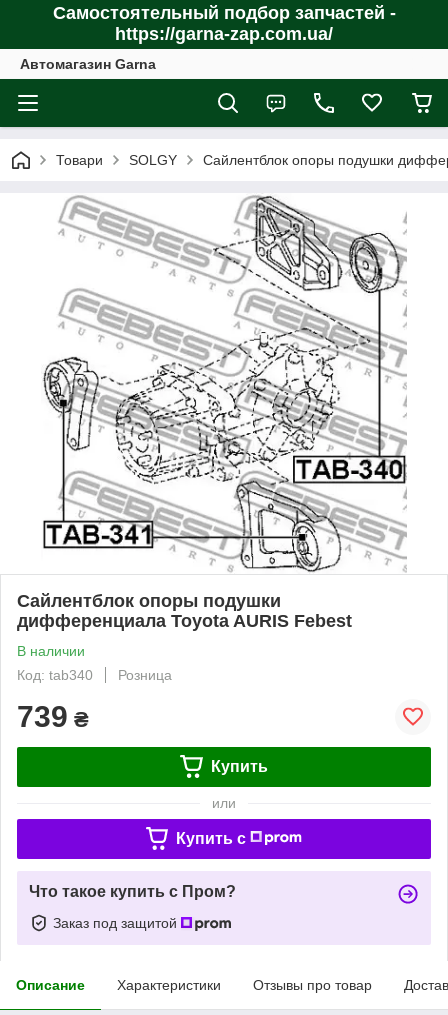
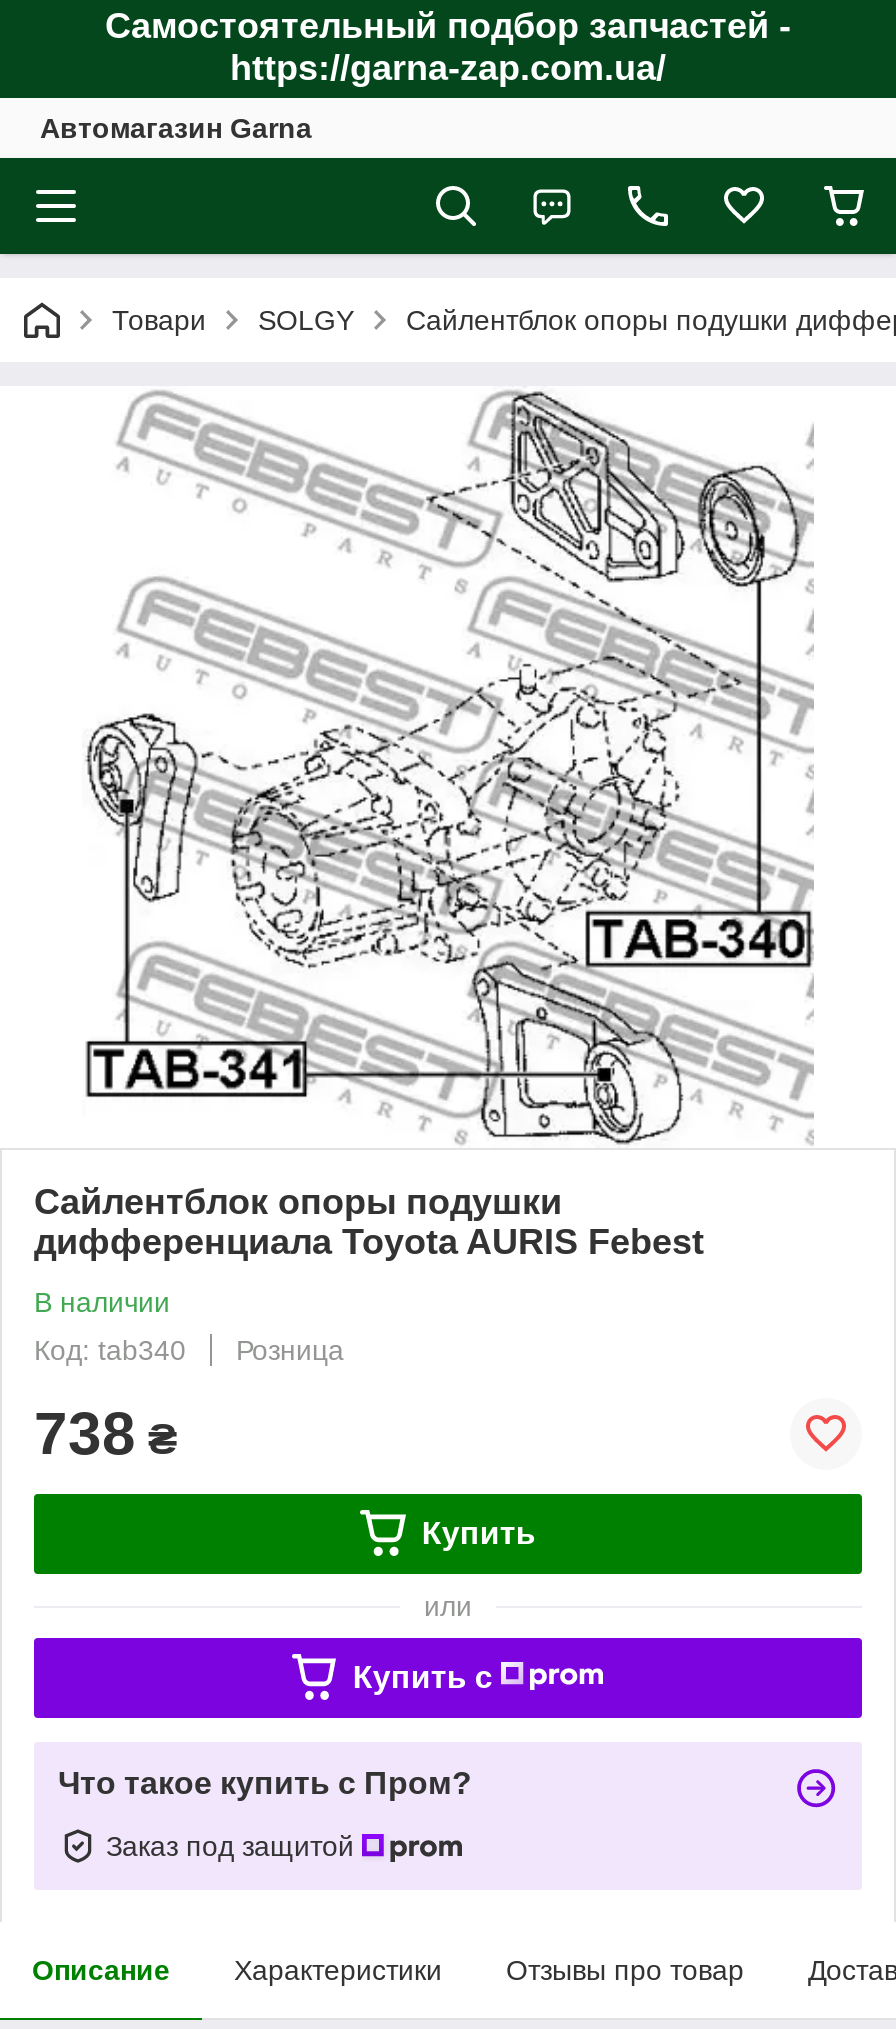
[17,700,89,733] 739 ₴ -> [34,1400,178,1466] 738 ₴

